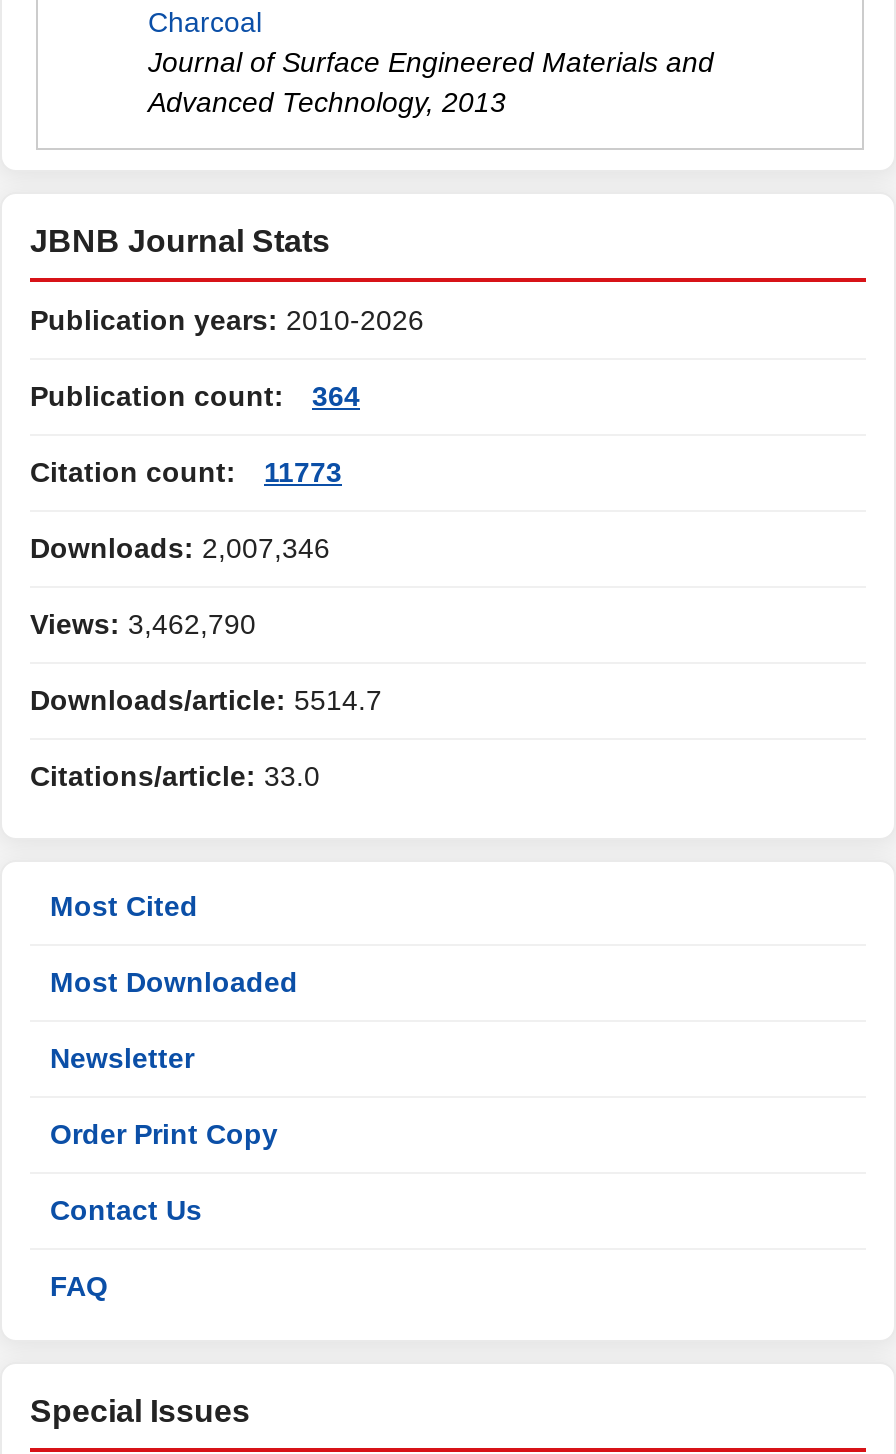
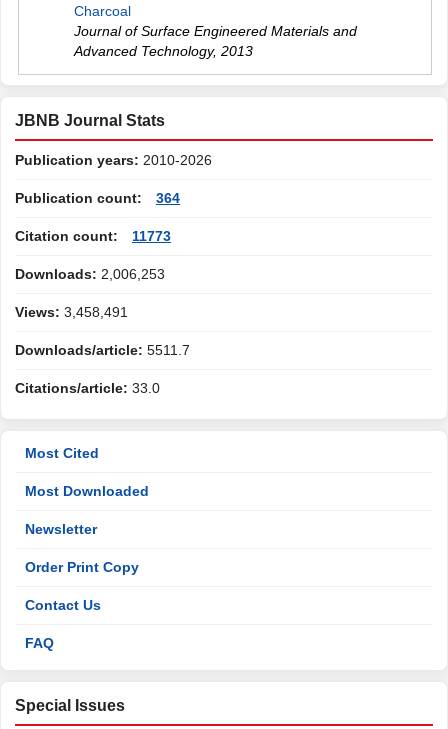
[30,532,330,564] Downloads: 2,007,346 -> [15,266,165,282] Downloads: 2,006,253
[30,608,256,640] Views: 3,462,790 -> [15,304,128,320] Views: 3,458,491
[30,684,382,716] Downloads/article: 5514.7 -> [15,342,190,358] Downloads/article: 5511.7

